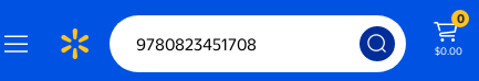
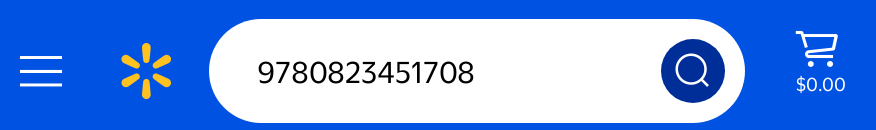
[456,11,464,26] 0 -> none

